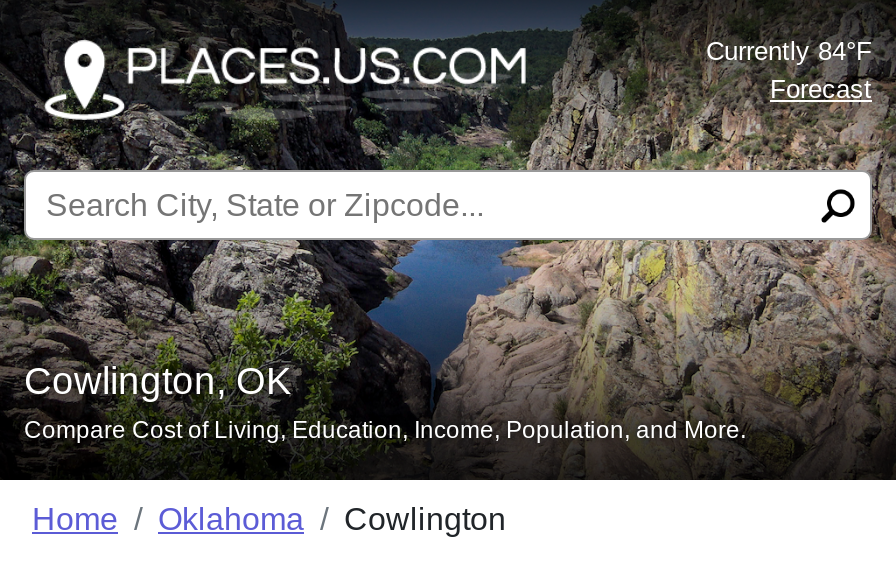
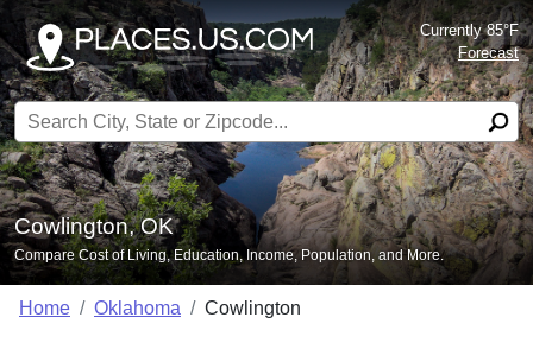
[706,36,872,66] Currently 84°F -> [420,21,519,39] Currently 85°F

